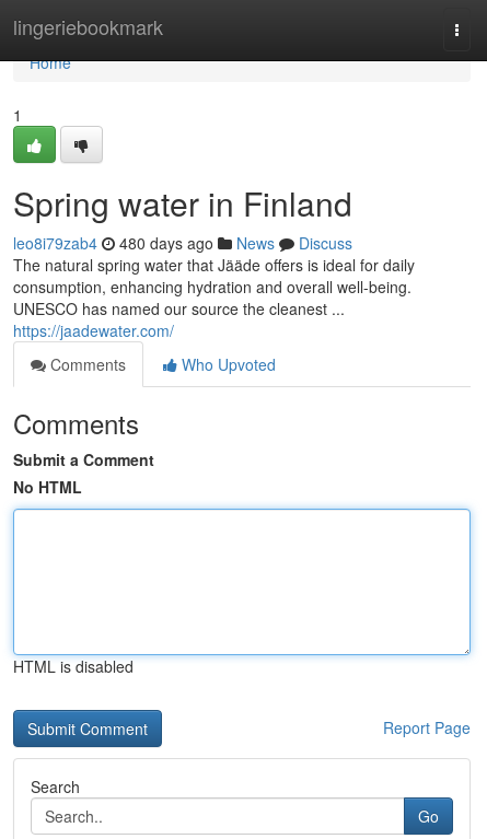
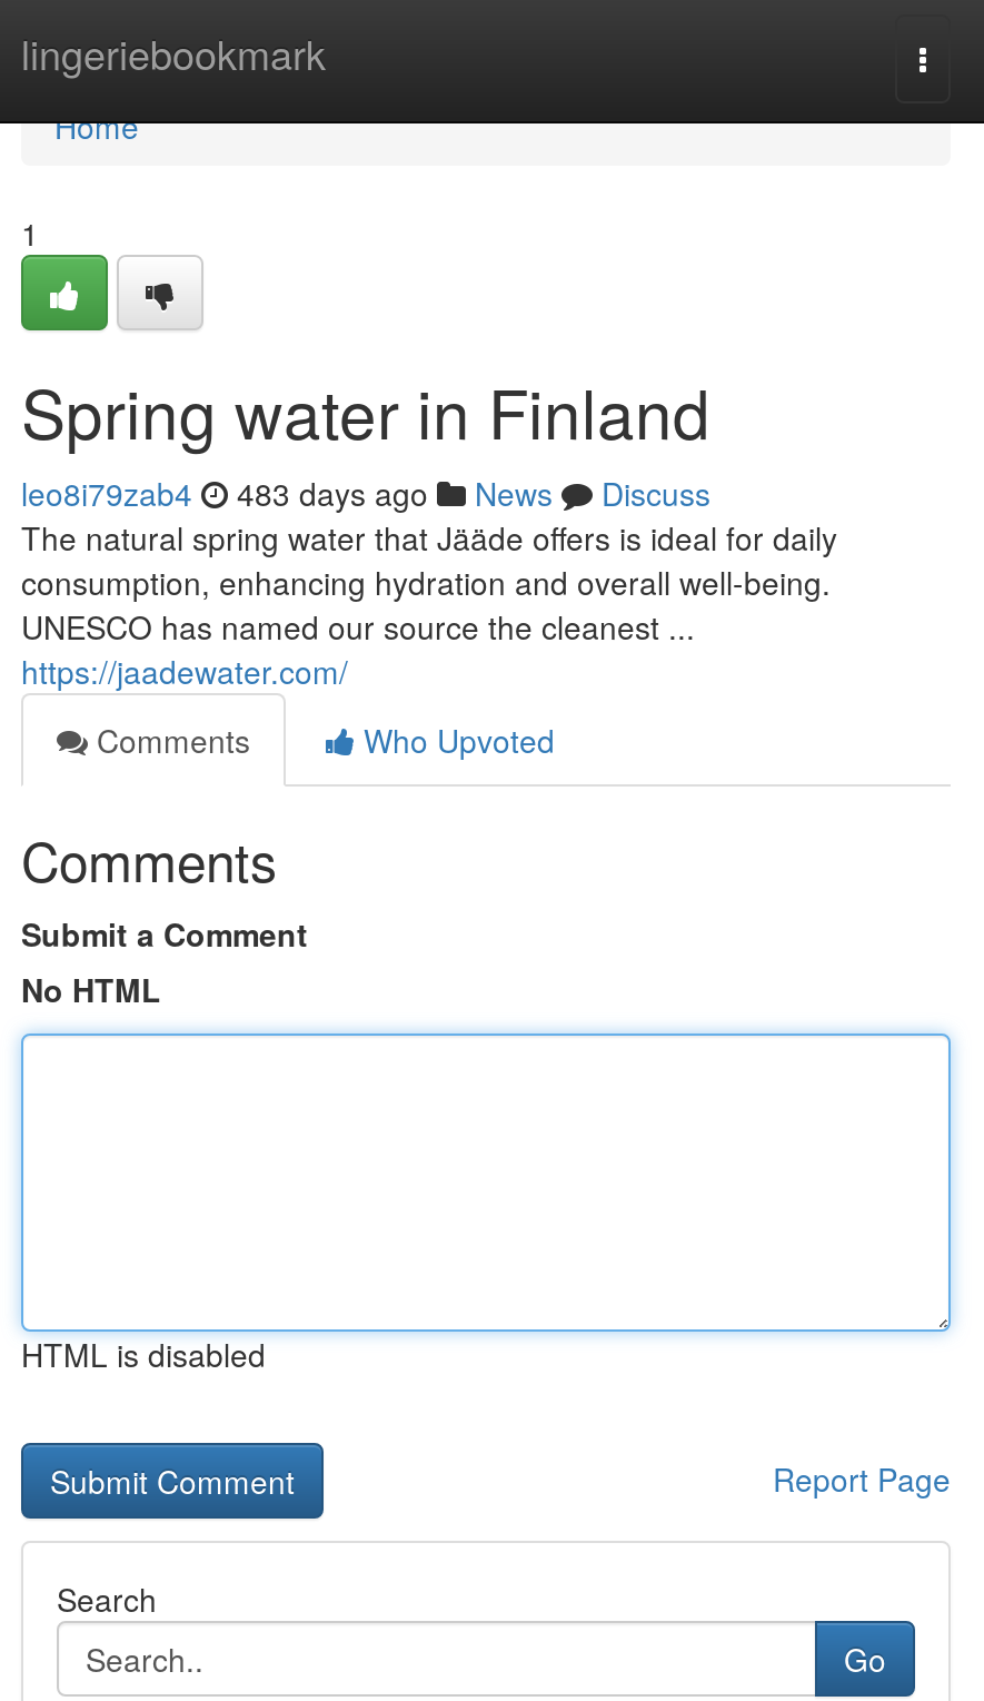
[13,232,352,254] leo8i79zab4 480 days ago News Discuss -> [21,471,710,515] leo8i79zab4 483 days ago News Discuss

